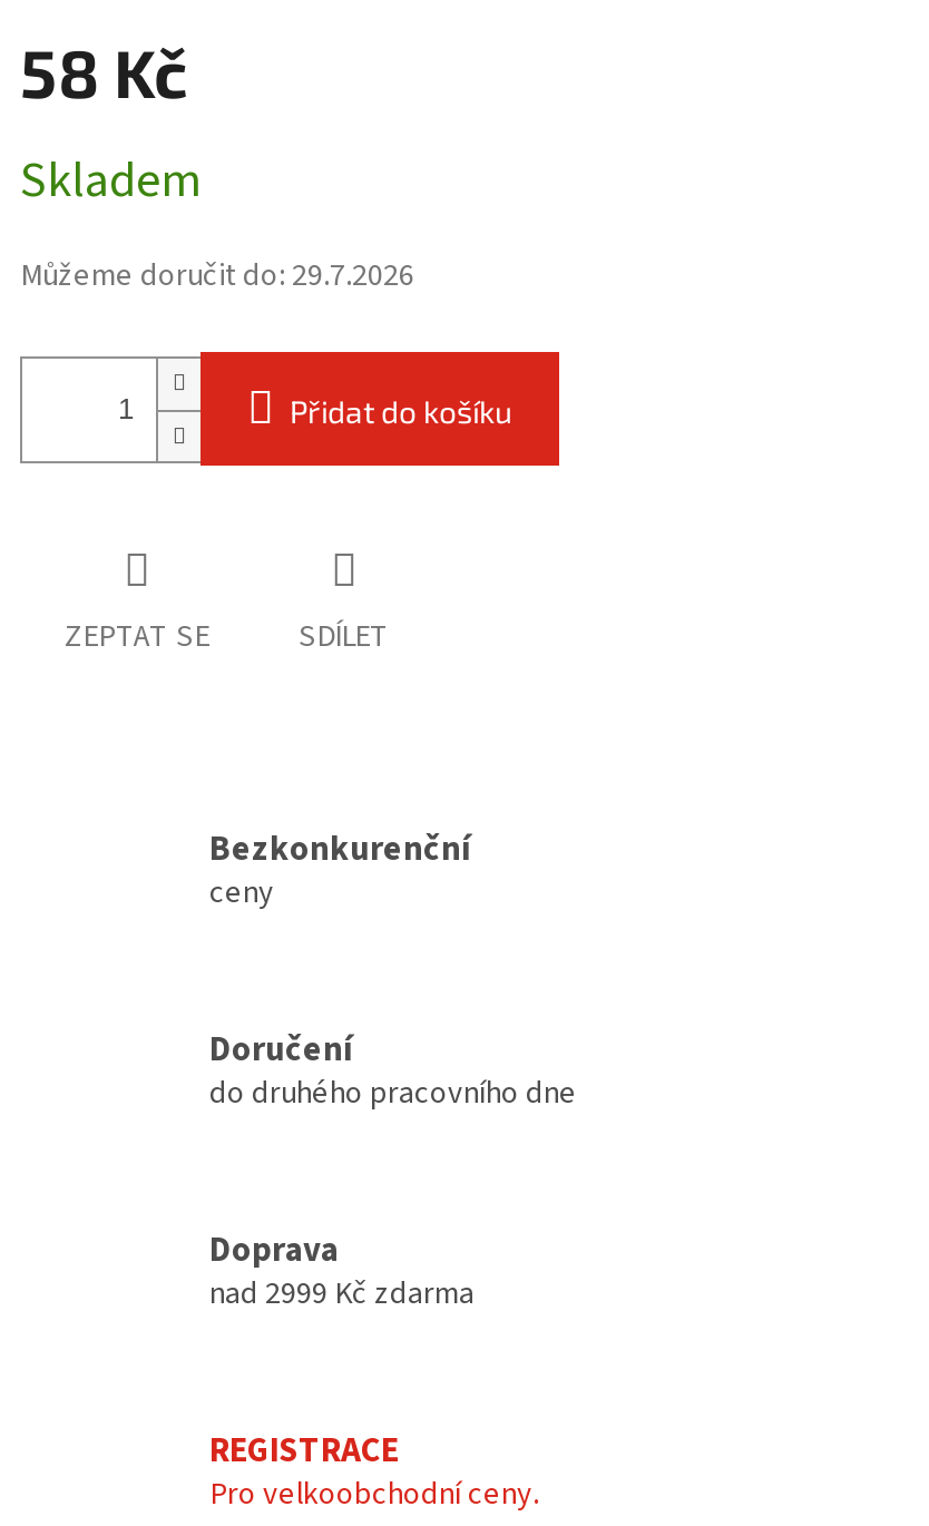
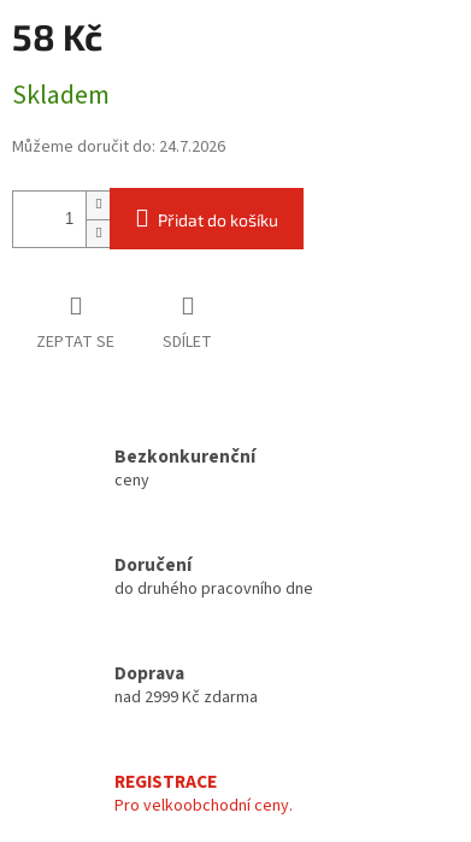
[20,255,414,299] Můžeme doručit do: 29.7.2026 -> [12,135,225,159] Můžeme doručit do: 24.7.2026

